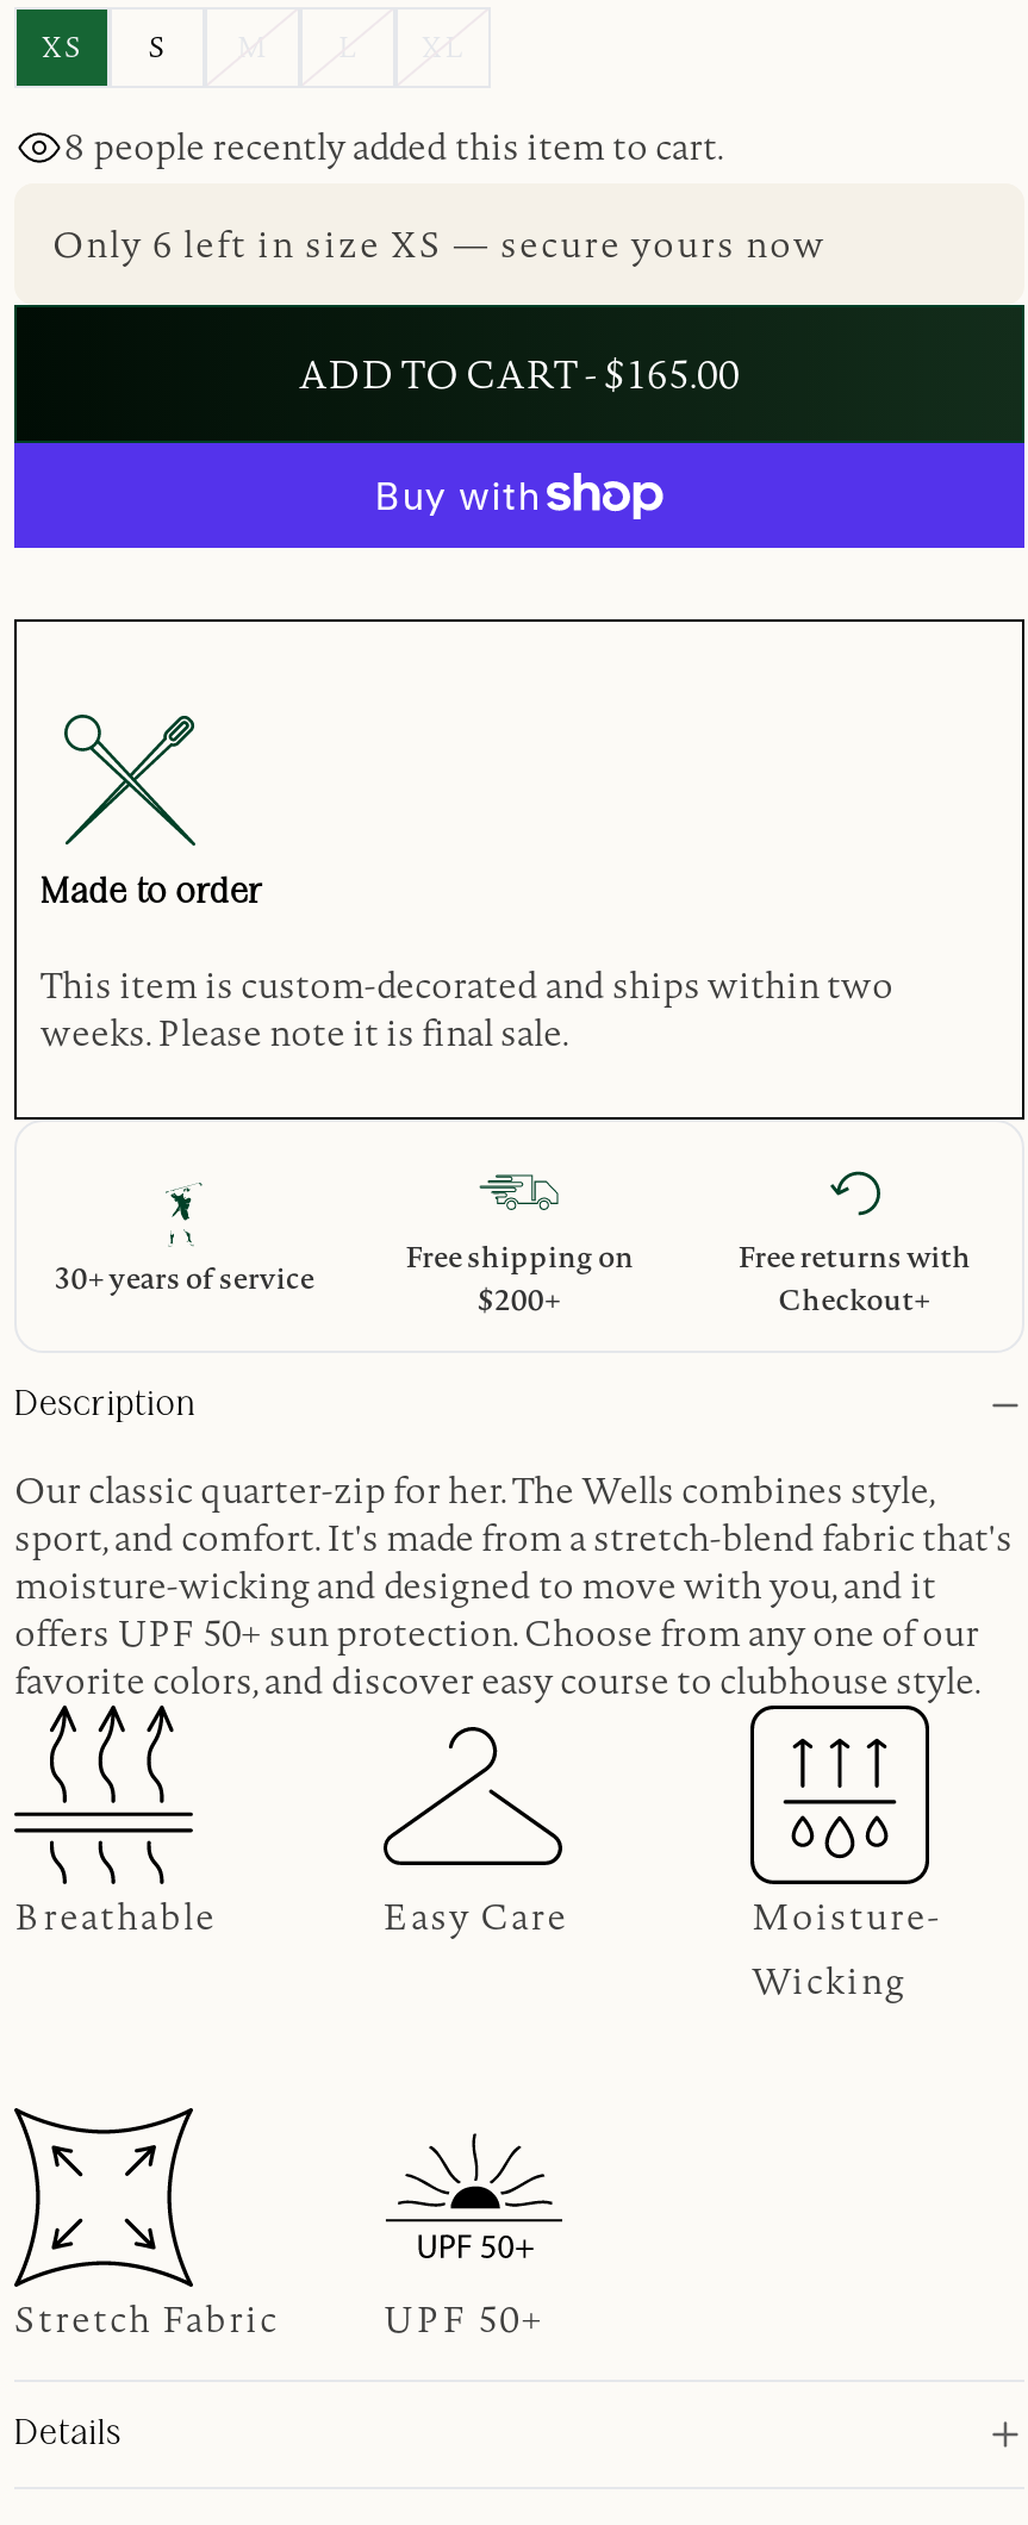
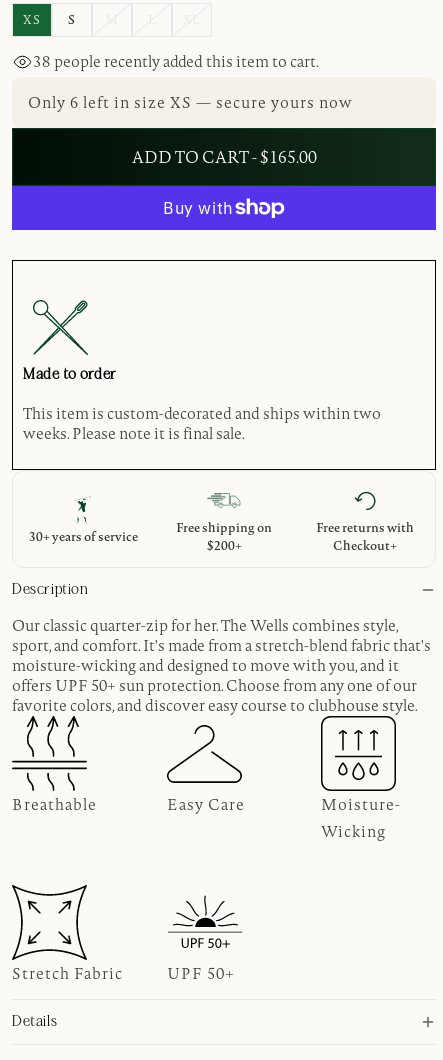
[64,120,724,170] 8 people recently added this item to cart. -> [33,50,319,71] 38 people recently added this item to cart.

